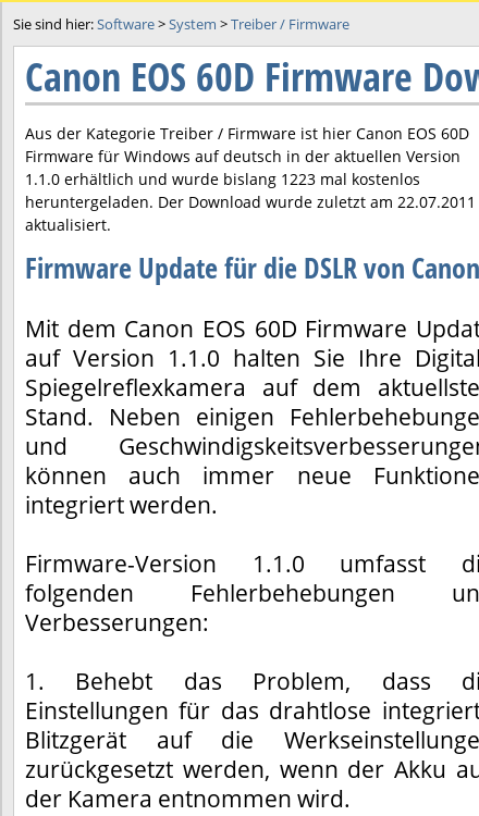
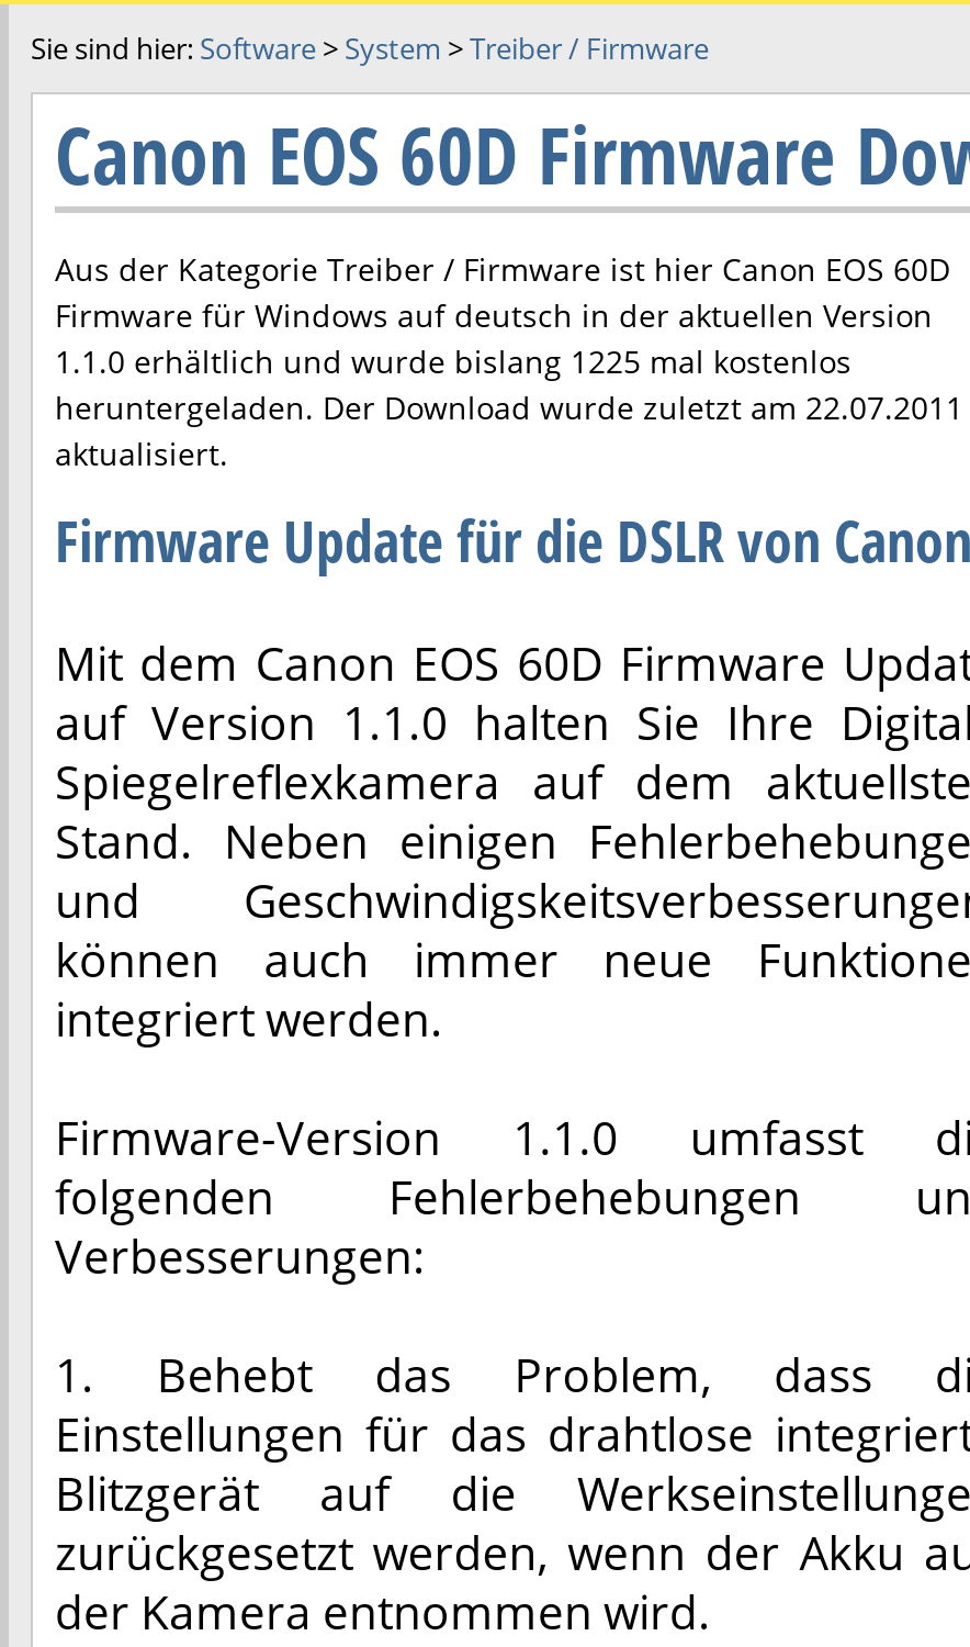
[25,169,420,189] 1.1.0 erhältlich und wurde bislang 1223 mal kostenlos -> [55,340,851,382] 1.1.0 erhältlich und wurde bislang 1225 mal kostenlos

